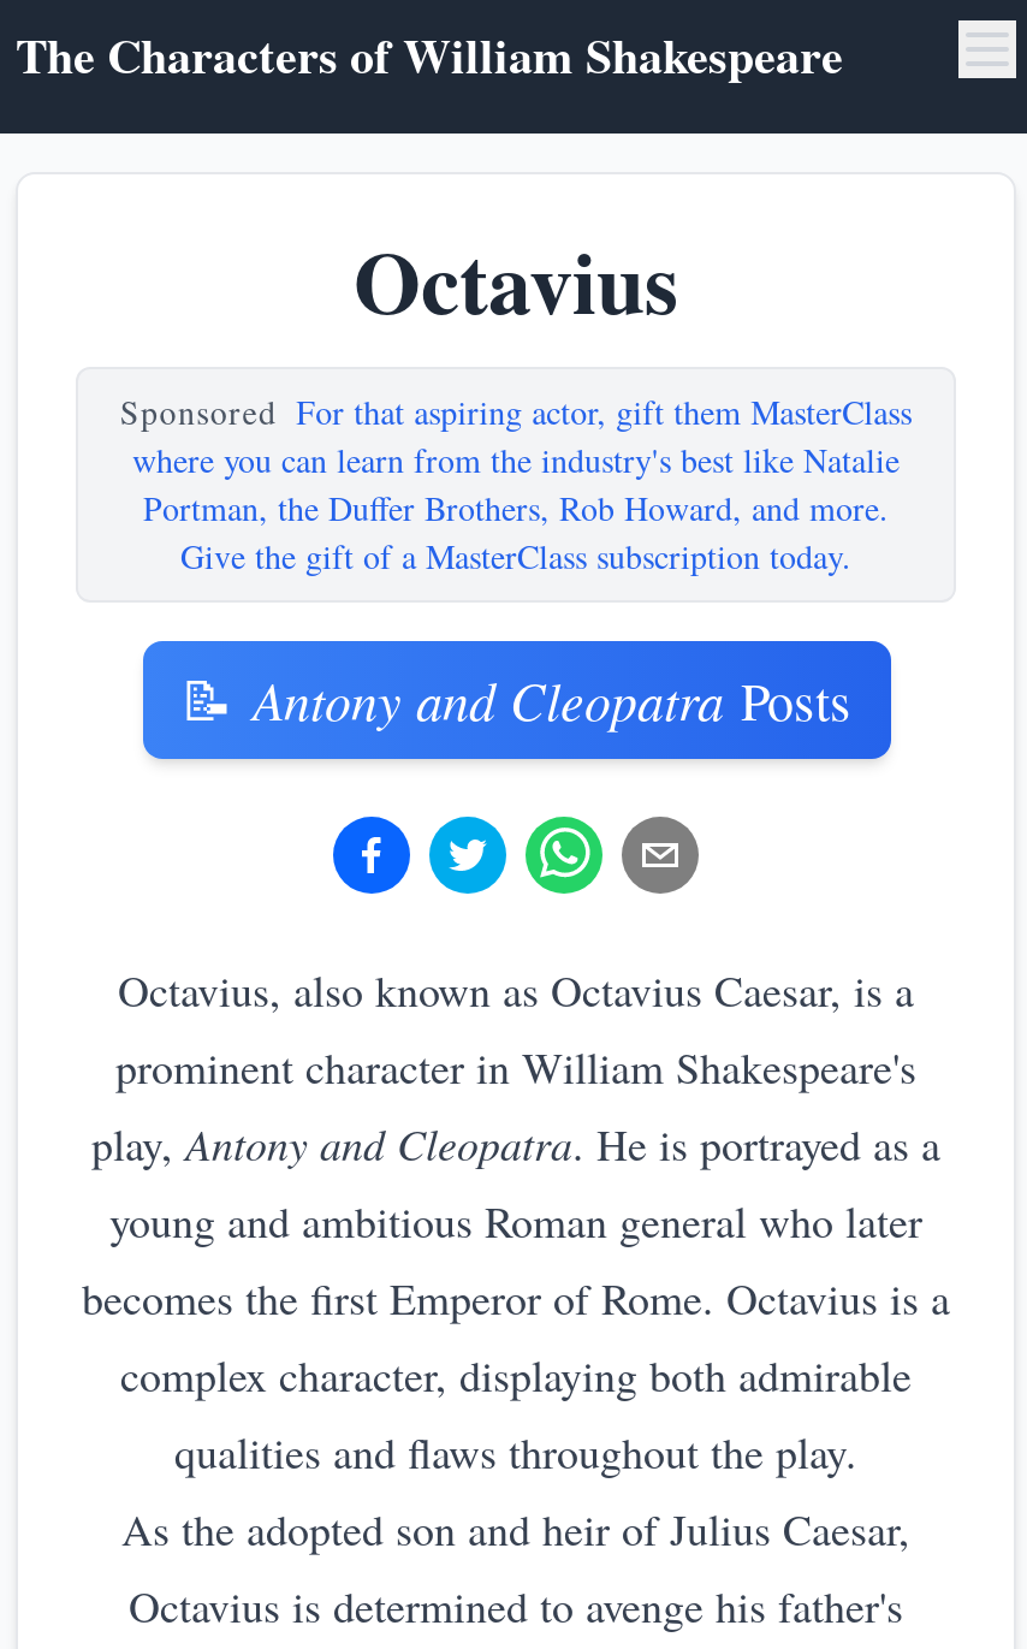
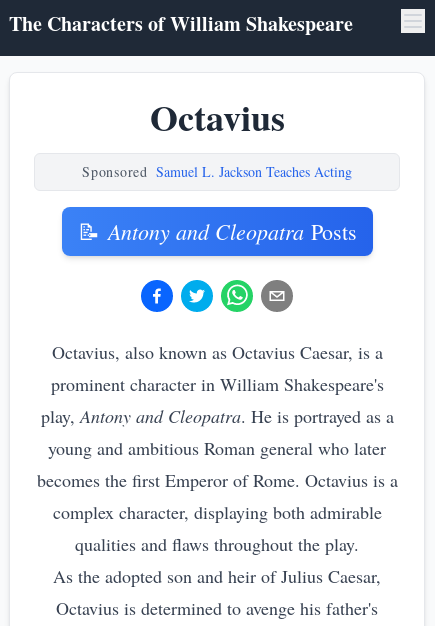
[120,388,912,579] Sponsored For that aspiring actor, gift them MasterClass | where you can learn from the industry's best like Natalie | Portman, the Duffer Brothers, Rob Howard, and more. | Give the gift of a MasterClass subscription today. -> [82,162,352,181] Sponsored Samuel L. Jackson Teaches Acting

